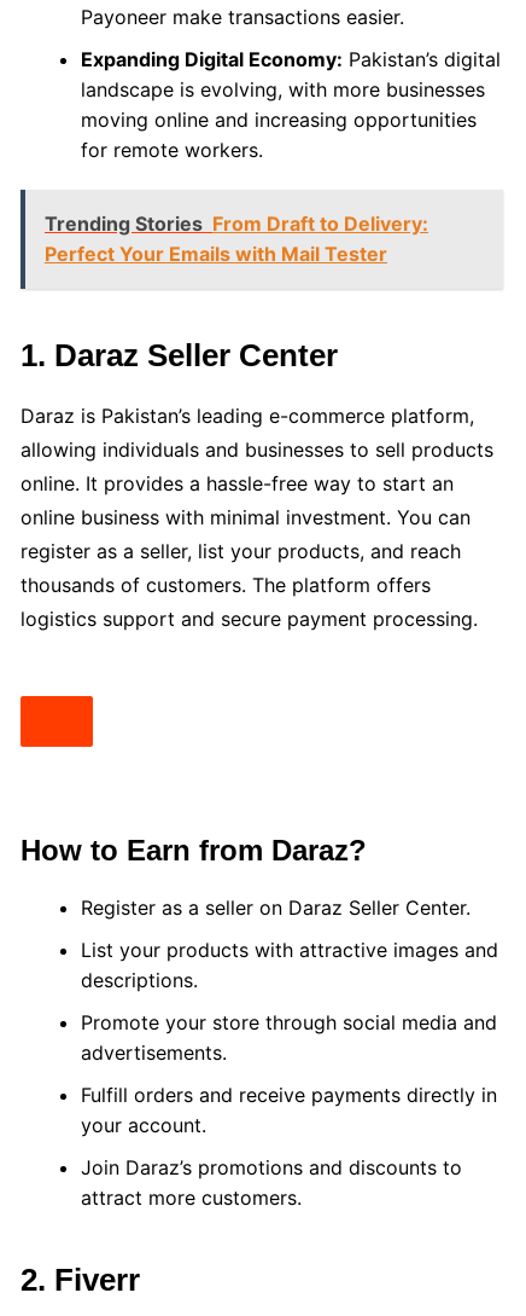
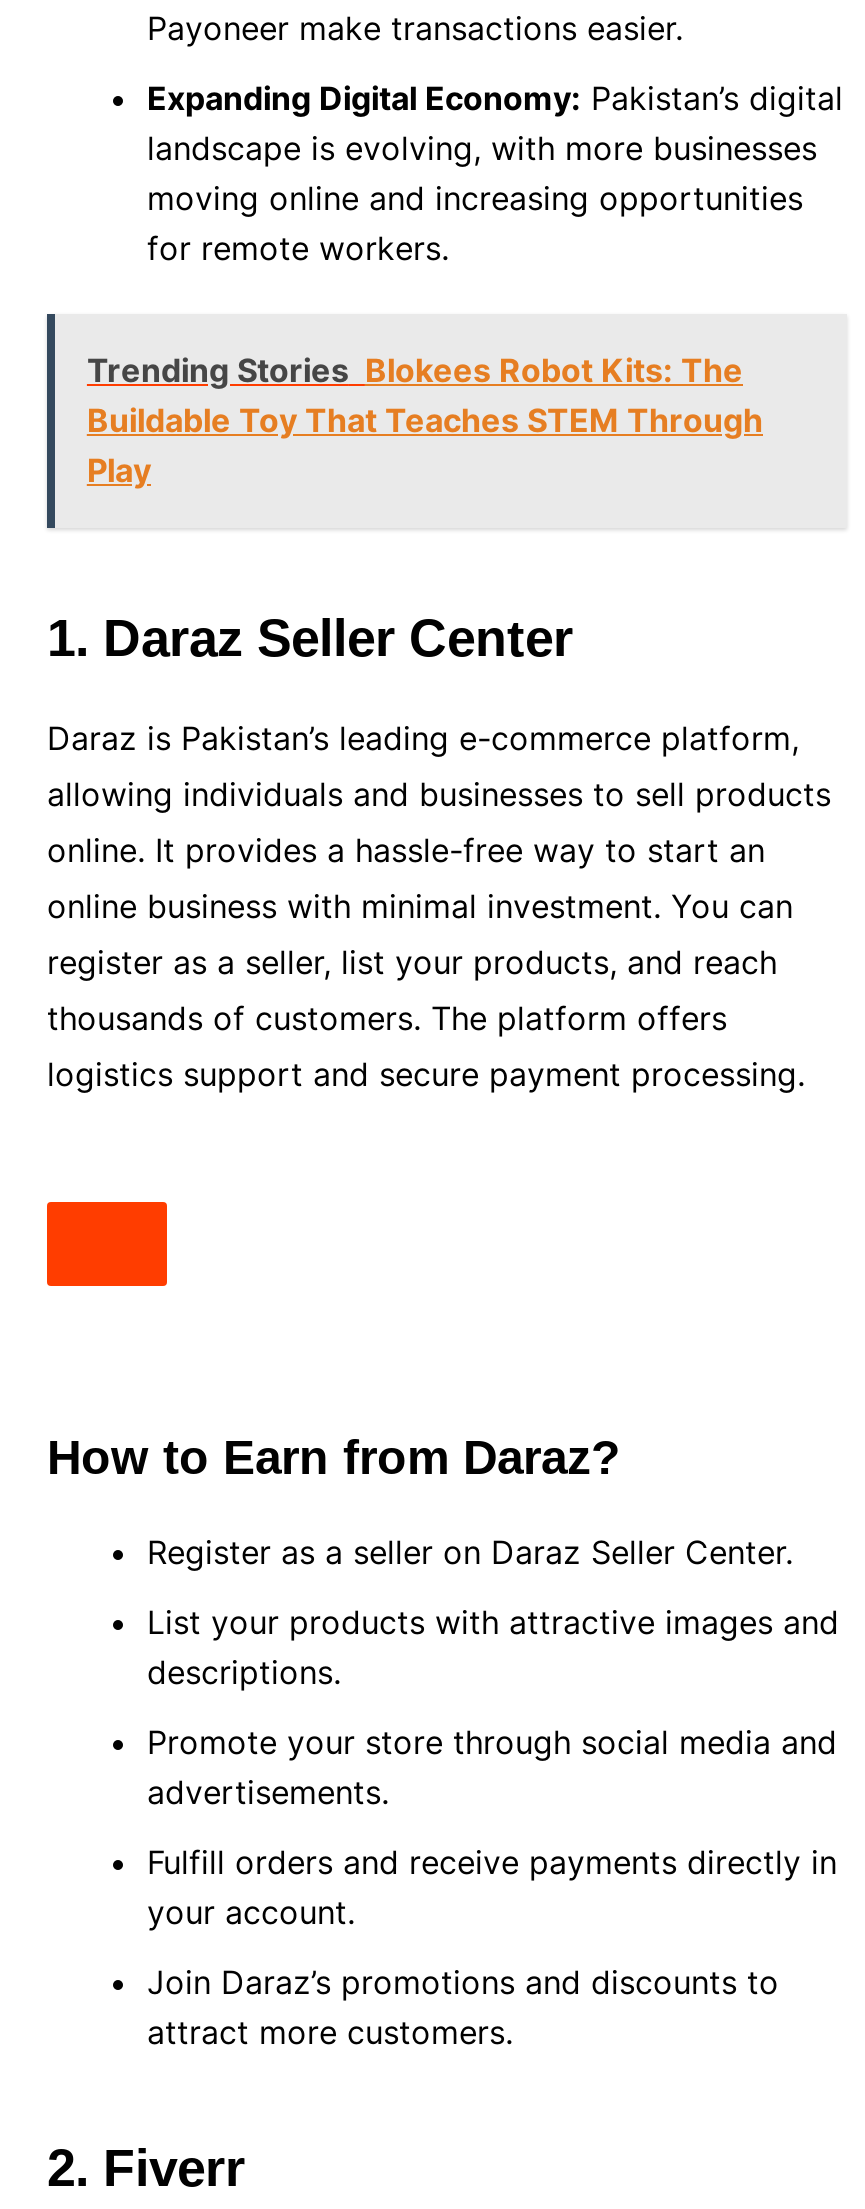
[45,211,428,266] Trending Stories From Draft to Delivery: | Perfect Your Emails with Mail Tester -> [87,350,763,490] Trending Stories Blokees Robot Kits: The | Buildable Toy That Teaches STEM Through | Play

